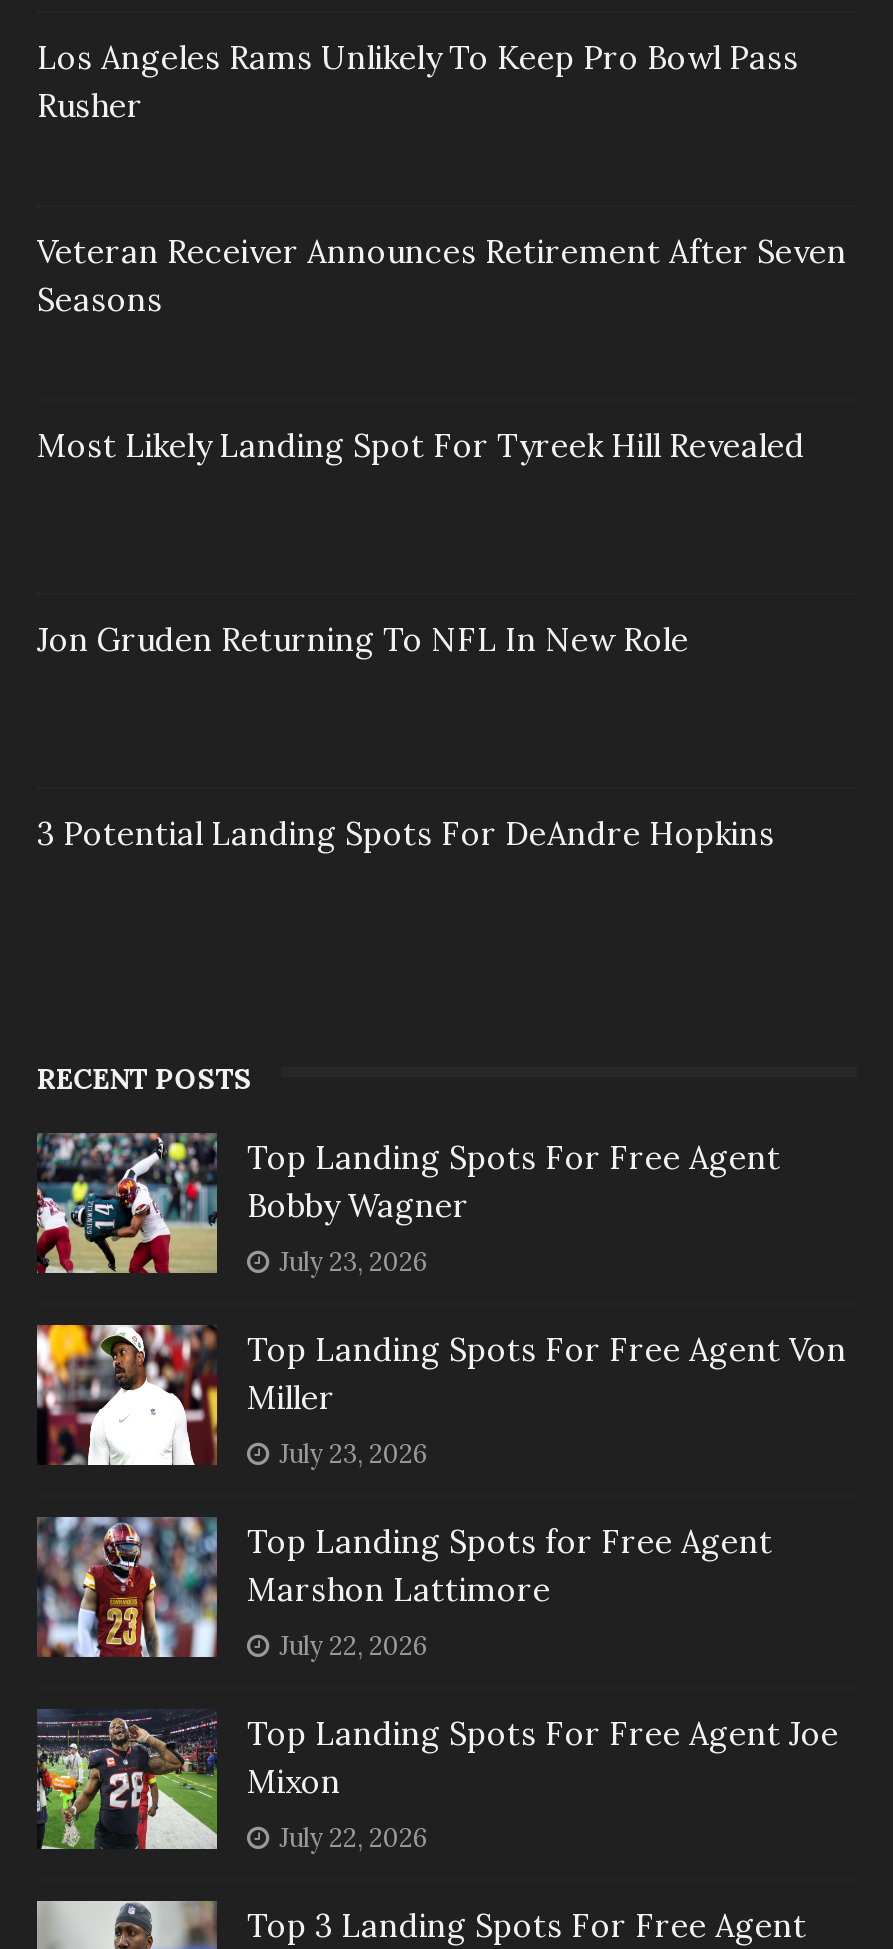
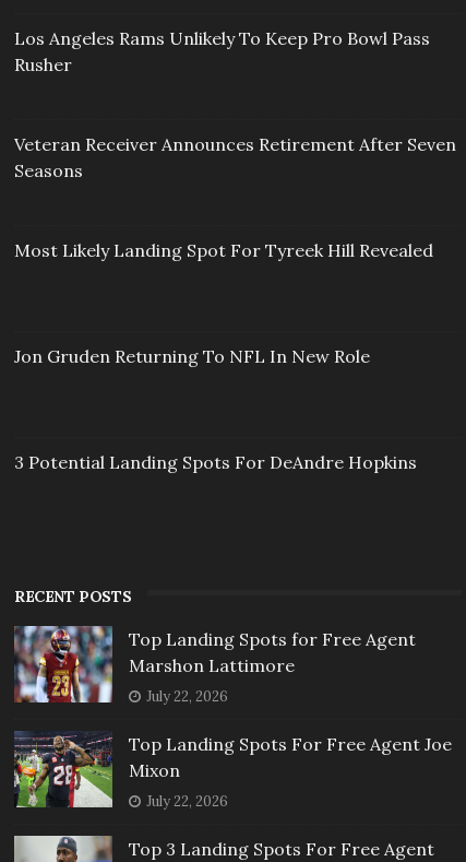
[35,1133,847,1470] [image] | Top Landing Spots For Free Agent | Bobby Wagner | July 23, 2026 | Top Landing Spots For Free Agent Von | Miller | July 23, 2026 -> none
[35,1323,219,1467] [image] -> none

